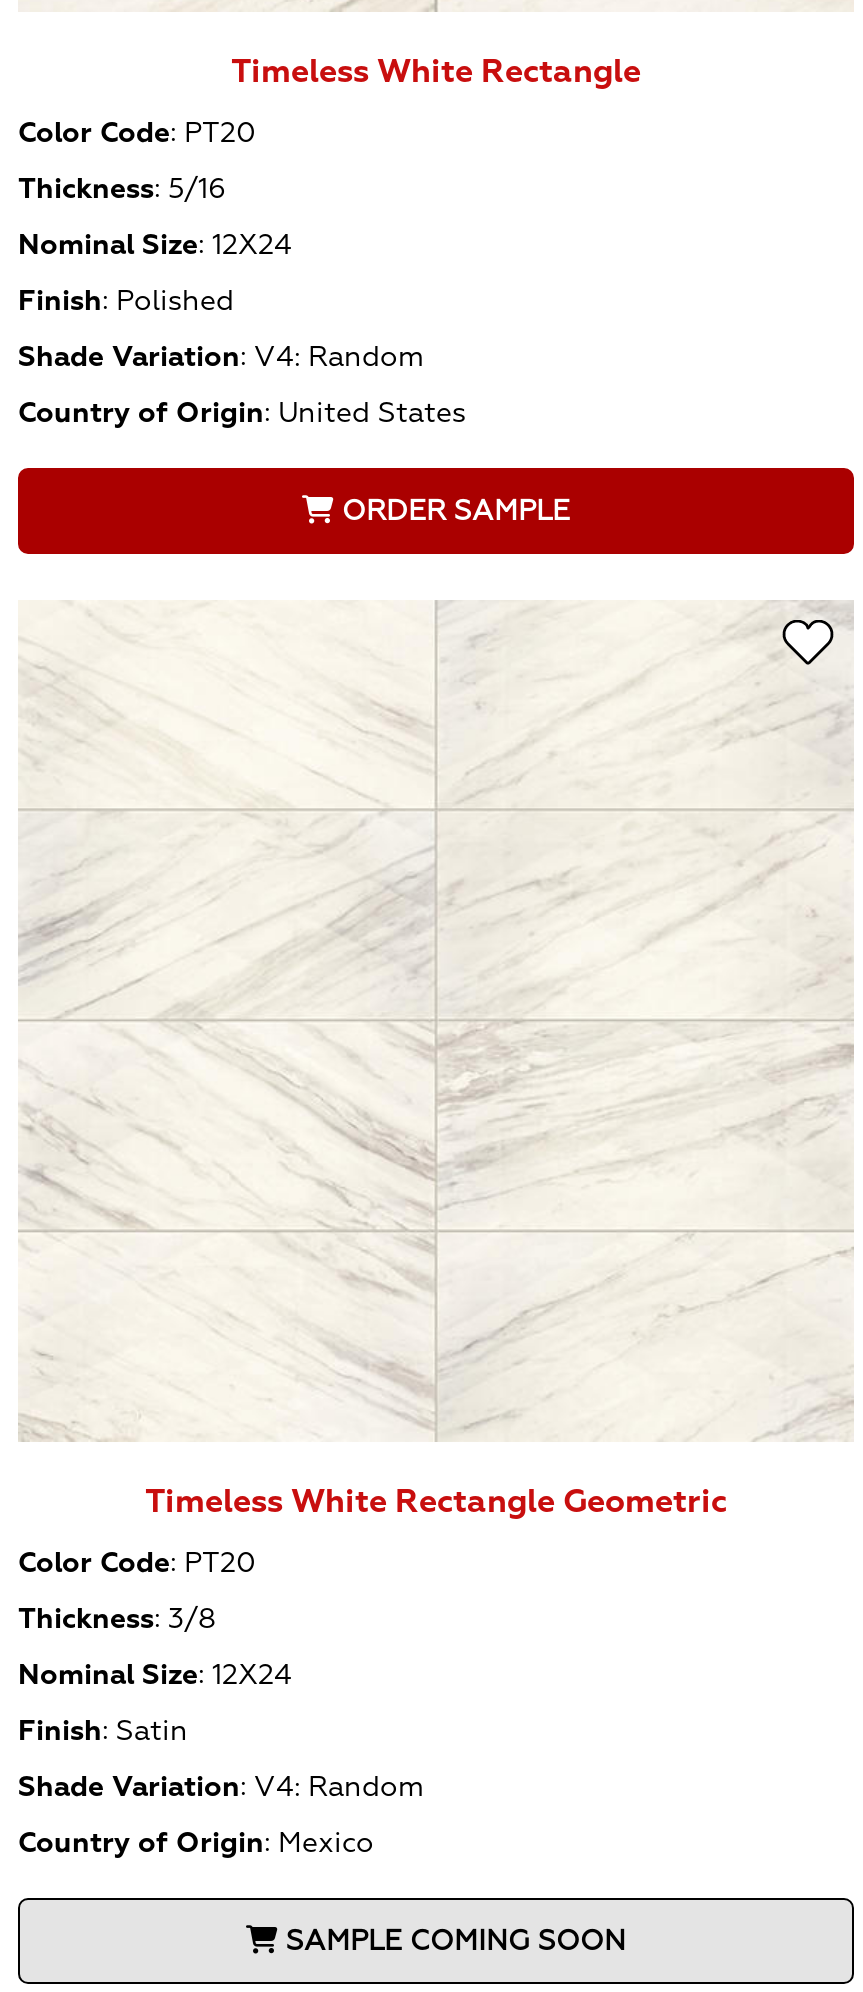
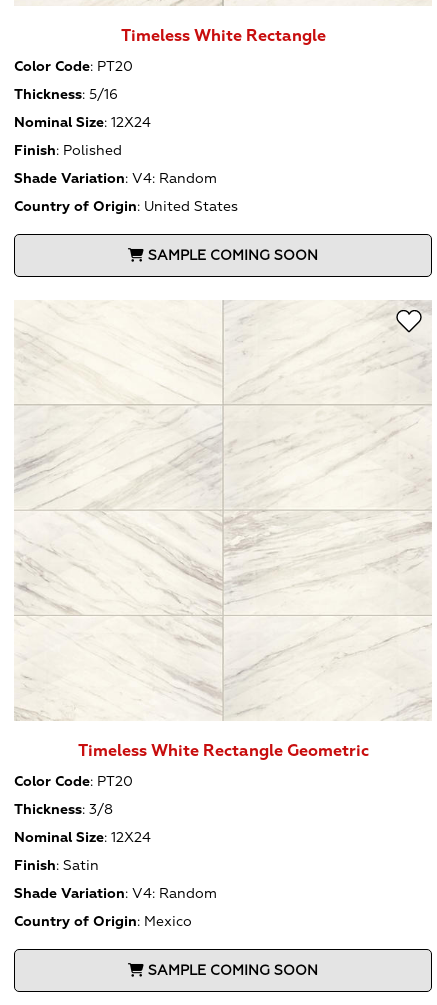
[342,494,570,528] ORDER SAMPLE -> [148,247,318,264] SAMPLE COMING SOON

